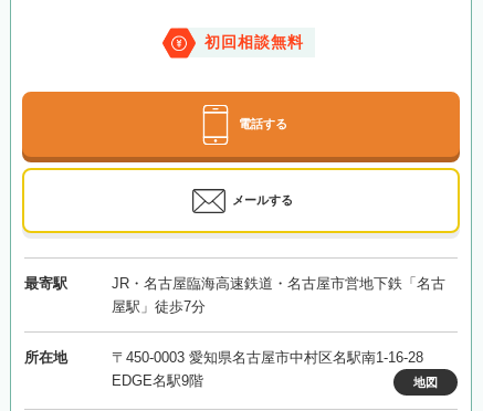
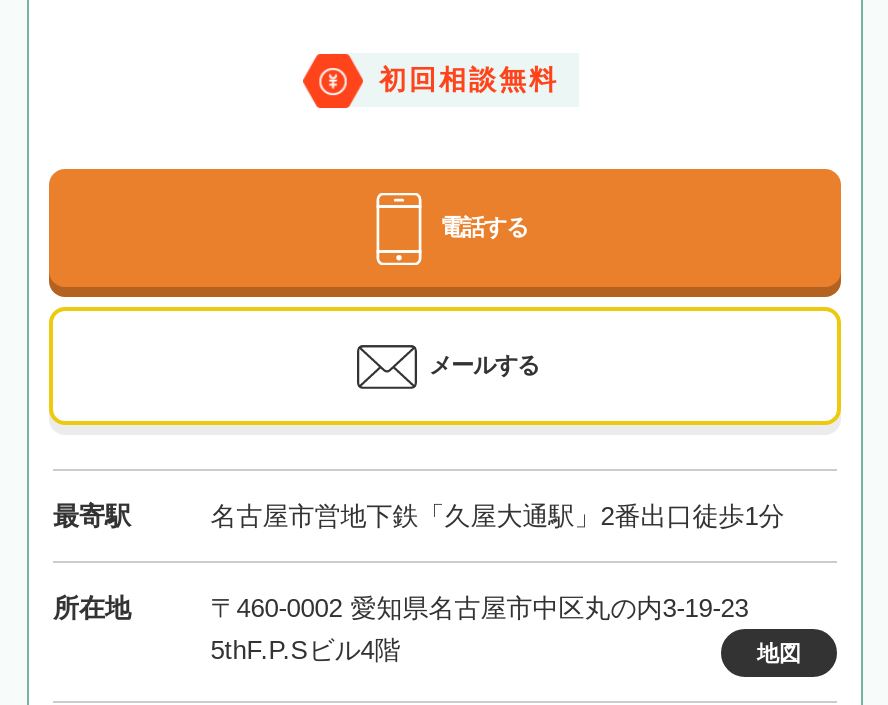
[111,275,445,315] JR・名古屋臨海高速鉄道・名古屋市営地下鉄「名古 | 屋駅」徒歩7分 -> [210,501,784,531] 名古屋市営地下鉄「久屋大通駅」2番出口徒歩1分
[111,349,437,389] 〒450-0003 愛知県名古屋市中村区名駅南1-16-28 | EDGE名駅9階 -> [210,593,748,665] 〒460-0002 愛知県名古屋市中区丸の内3-19-23 | 5thF.P.Sビル4階

